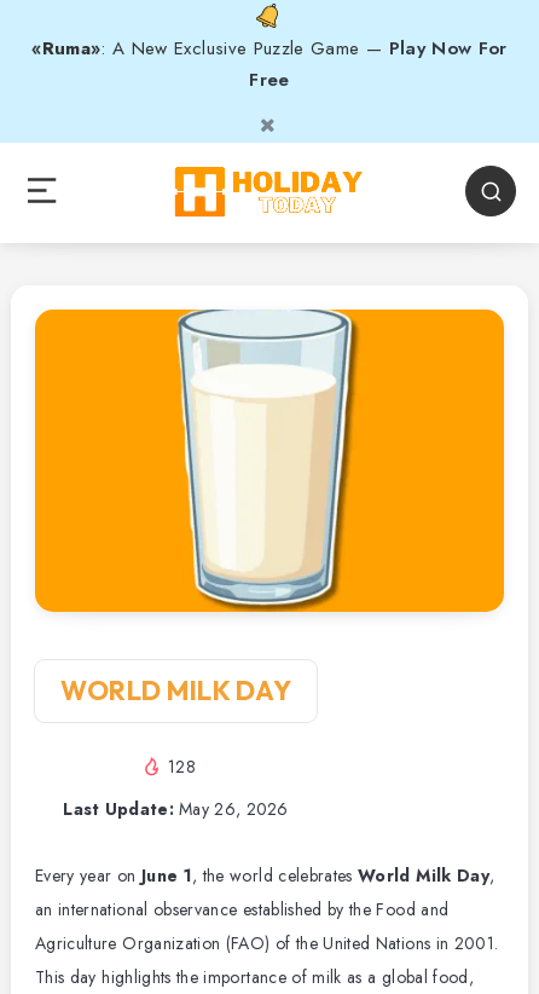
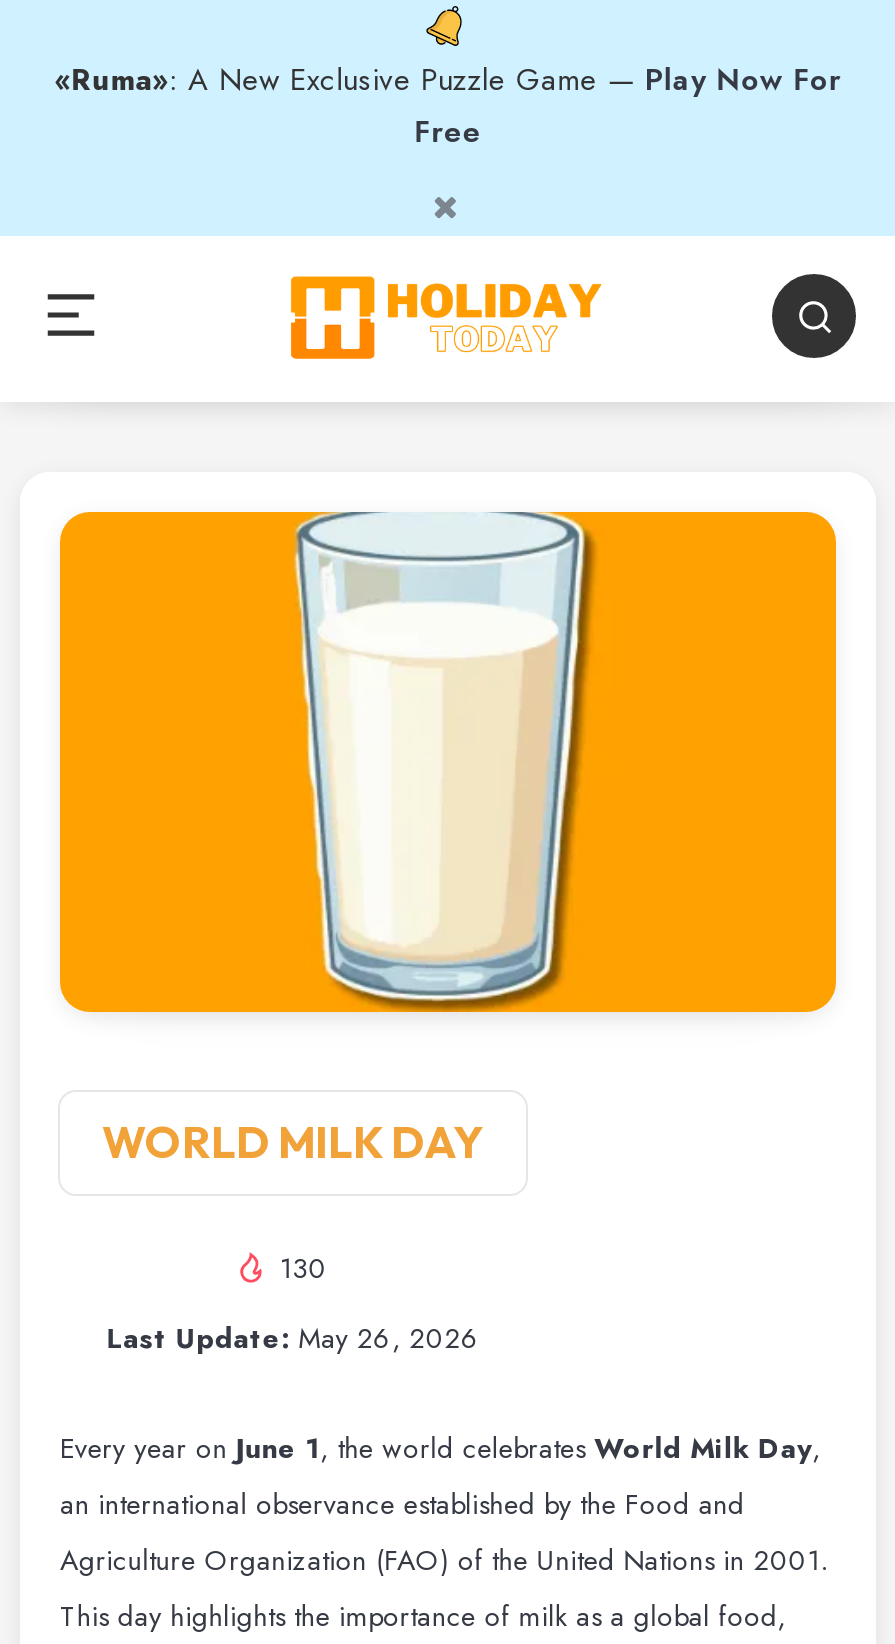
[163,754,196,778] 128 -> [271,1247,327,1287] 130

